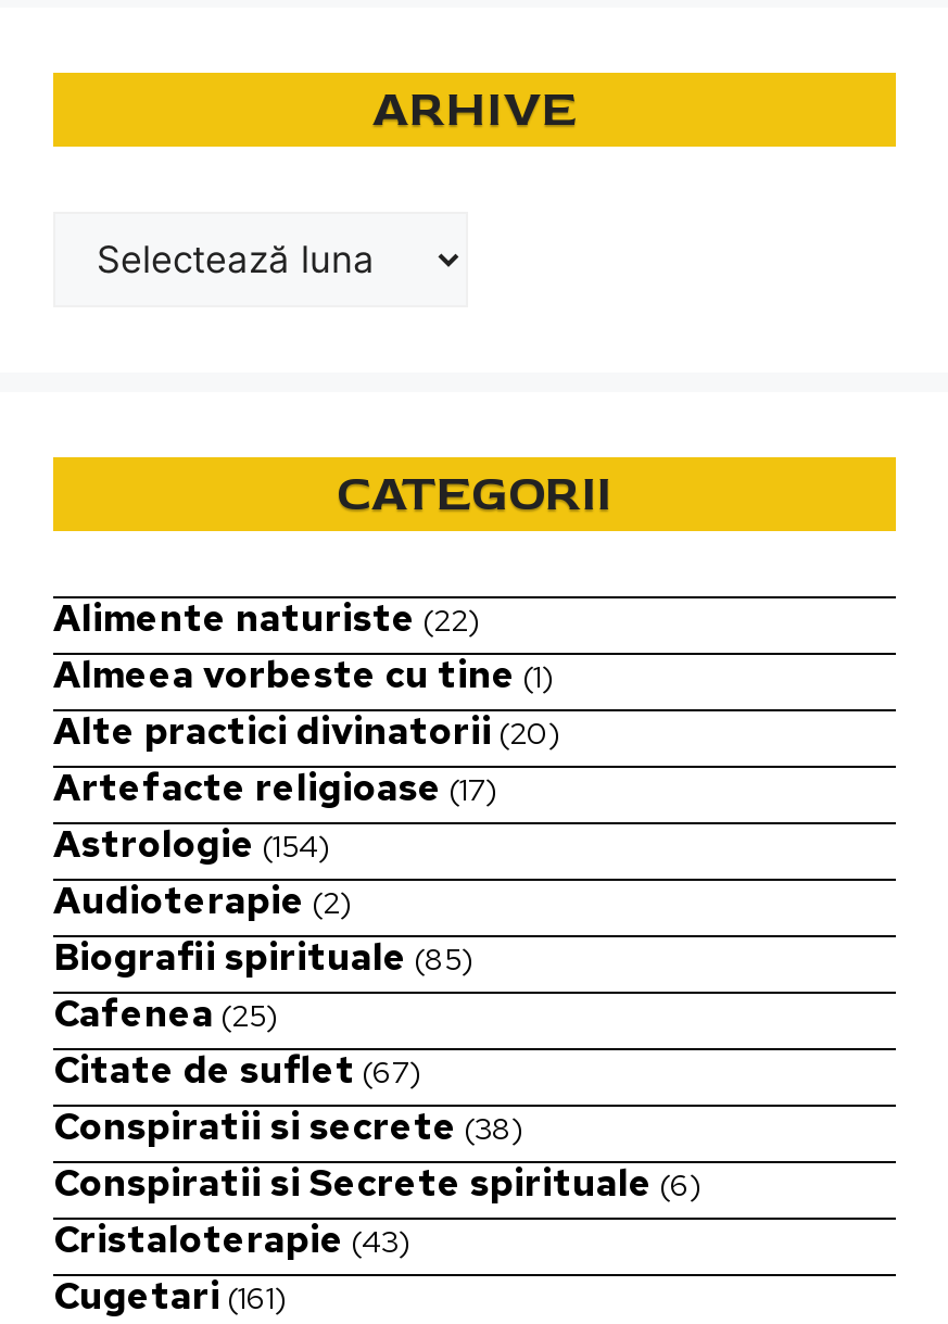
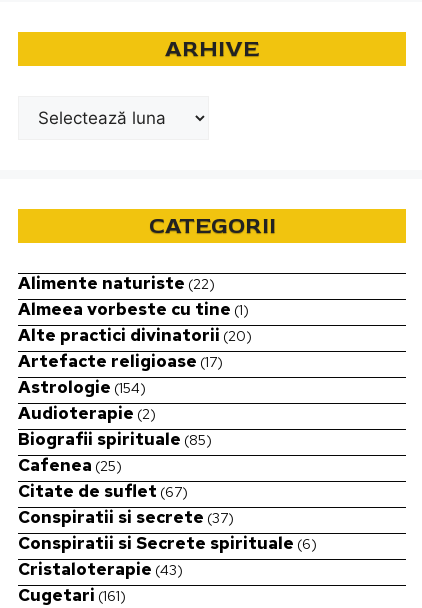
[53,1102,524,1150] Conspiratii si secrete(38) -> [18,506,234,528] Conspiratii si secrete(37)

